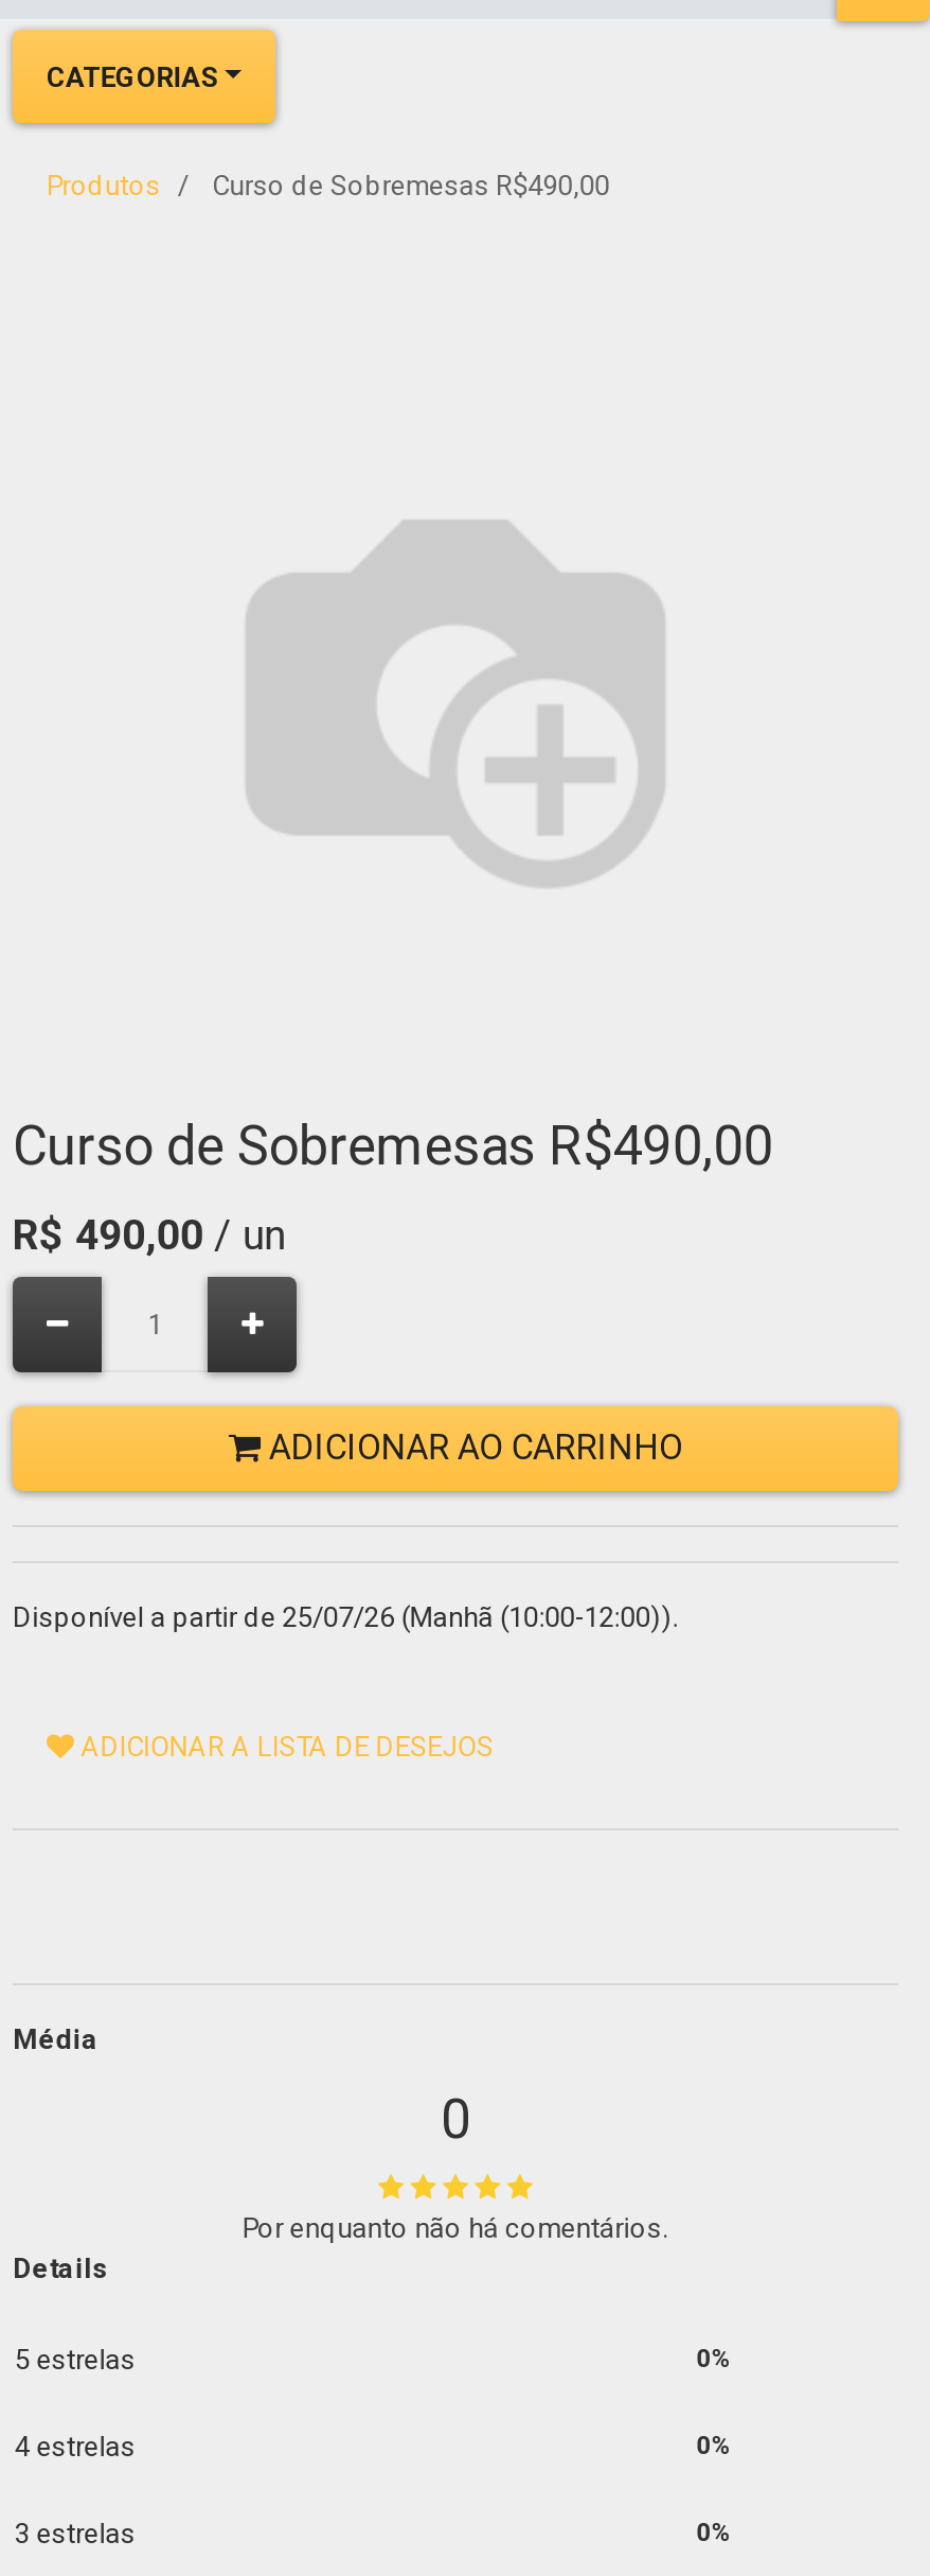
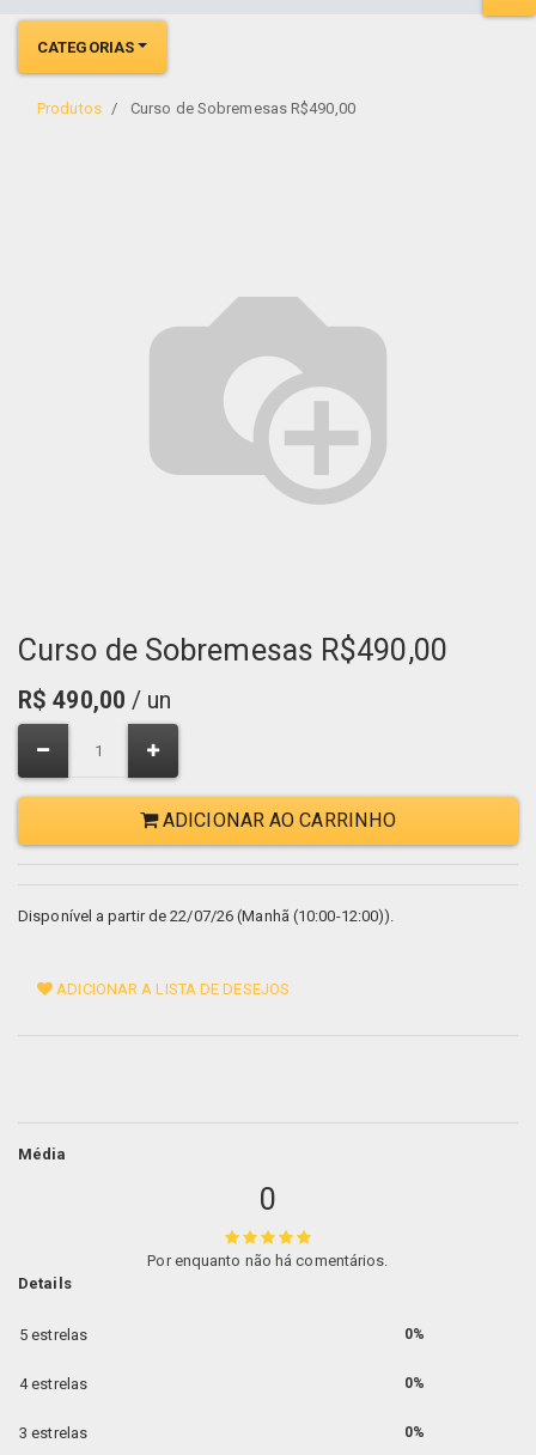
[13,1601,679,1633] Disponível a partir de 25/07/26 (Manhã (10:00-12:00)). -> [18,907,394,925] Disponível a partir de 22/07/26 (Manhã (10:00-12:00)).

